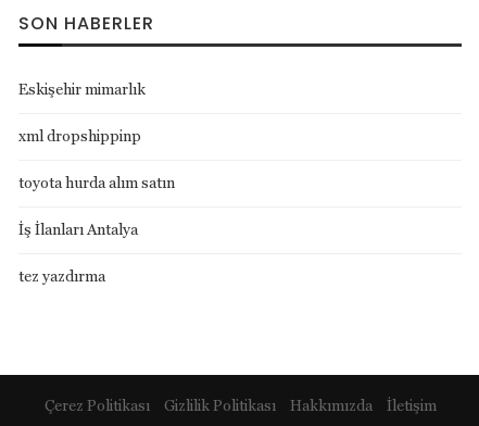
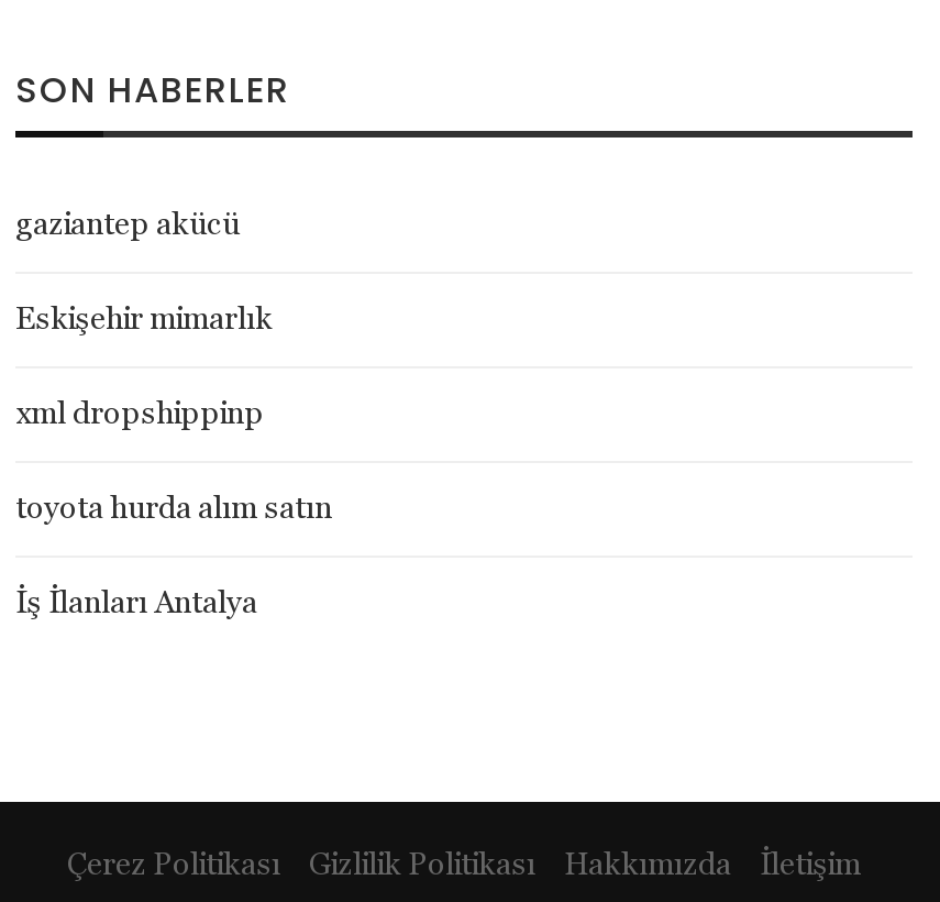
none -> [15,205,240,240] gaziantep akücü
moved [18,80,175,238] -> [15,300,332,619]: Eskişehir mimarlık | xml dropshippinp | toyota hurda alım satın | İş İlanları Antalya
[18,267,105,284] tez yazdırma -> none

